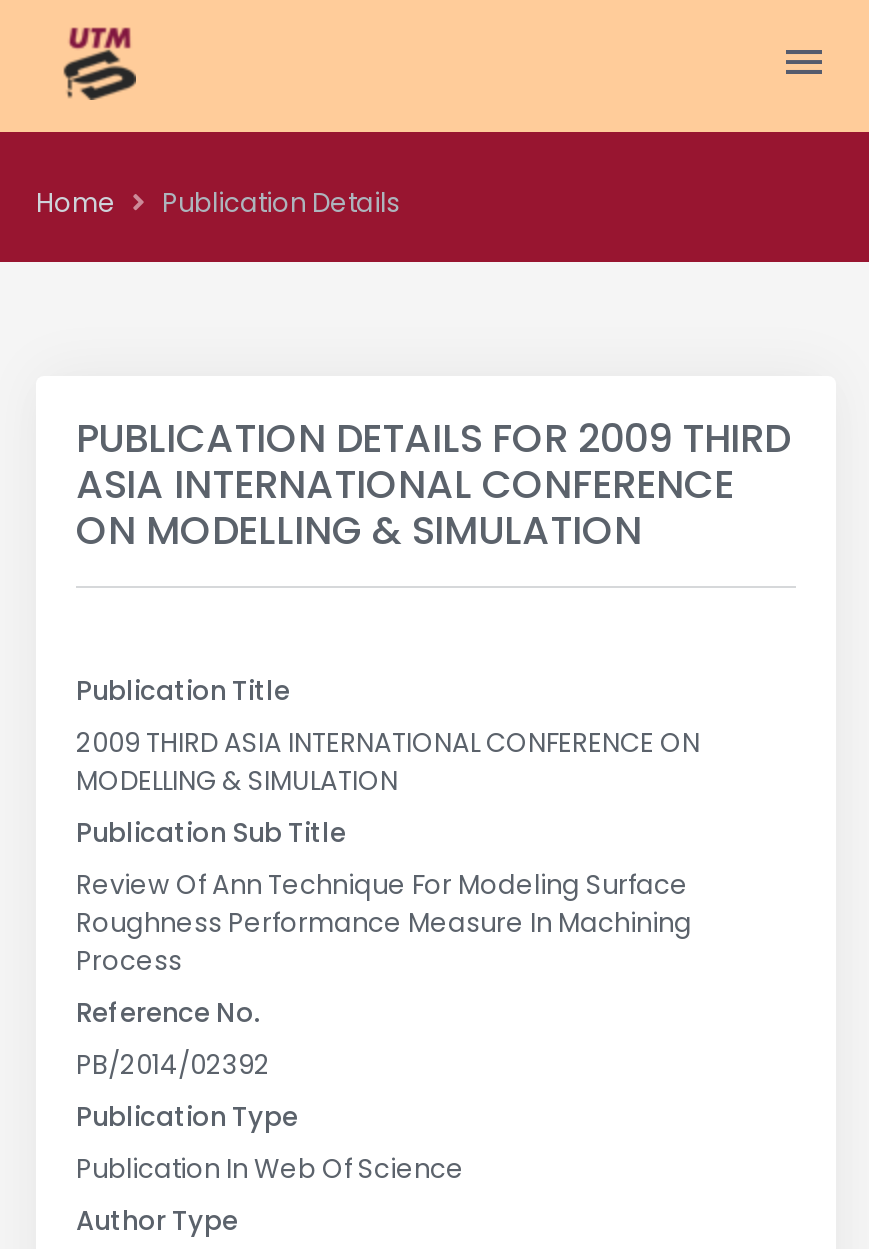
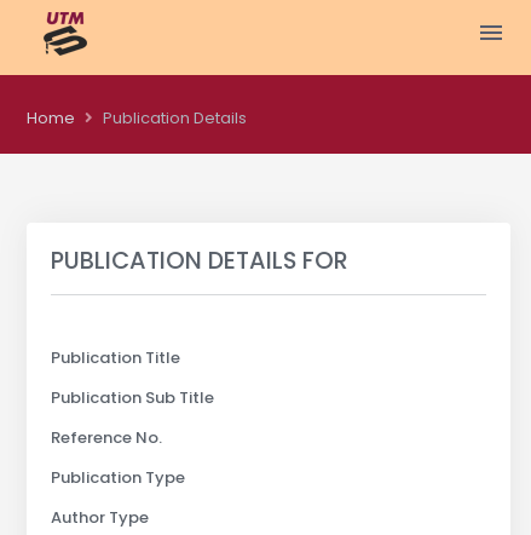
[76,412,790,558] PUBLICATION DETAILS FOR 2009 THIRD | ASIA INTERNATIONAL CONFERENCE | ON MODELLING & SIMULATION -> [51,245,348,277] PUBLICATION DETAILS FOR
[76,724,700,800] 2009 THIRD ASIA INTERNATIONAL CONFERENCE ON | MODELLING & SIMULATION -> none
[76,866,692,980] Review Of Ann Technique For Modeling Surface | Roughness Performance Measure In Machining | Process -> none
[76,1046,270,1084] PB/2014/02392 -> none
[76,1150,464,1188] Publication In Web Of Science -> none

